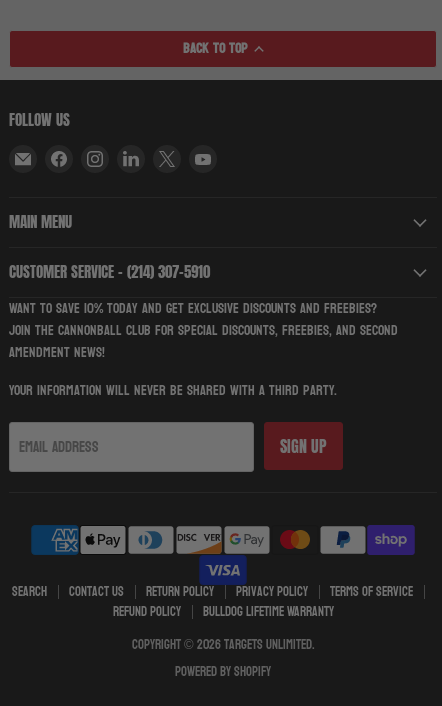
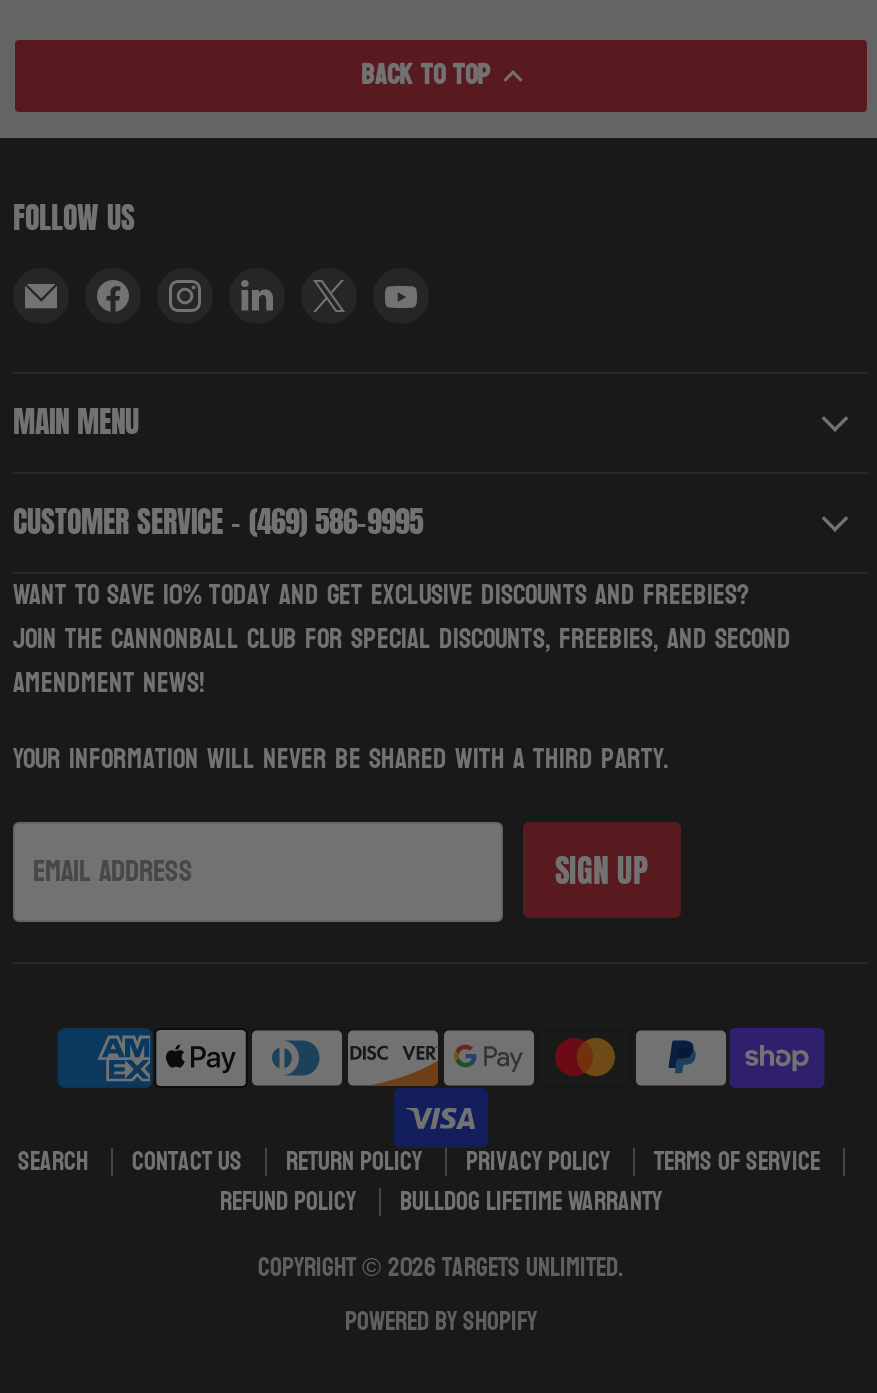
[9,261,210,283] CUSTOMER SERVICE - (214) 307-5910 -> [13,501,423,545] CUSTOMER SERVICE - (469) 586-9995

